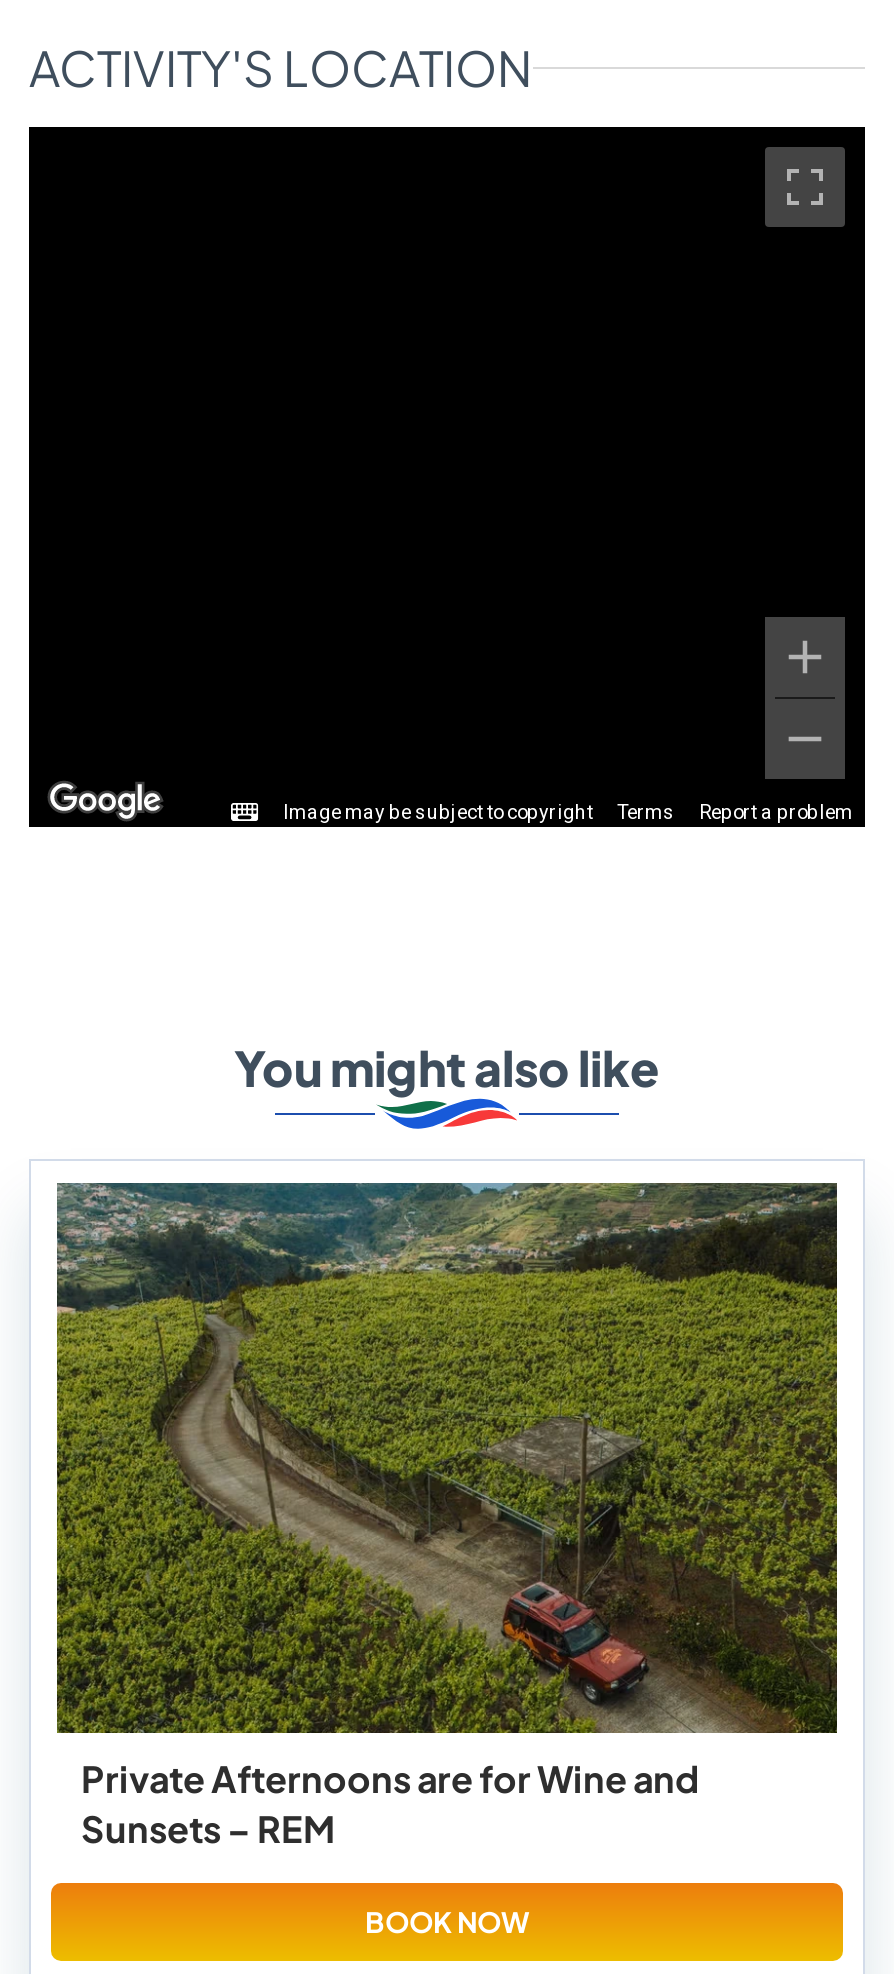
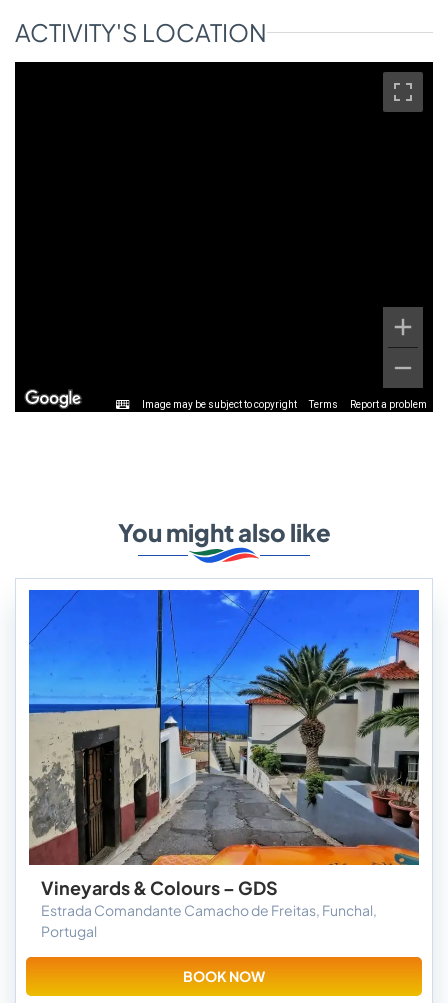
[55,1181,839,1851] [image] | Private Afternoons are for Wine and | Sunsets – REM -> [28,589,420,940] [image] | Vineyards & Colours – GDS | Estrada Comandante Camacho de Freitas, Funchal, | Portugal

